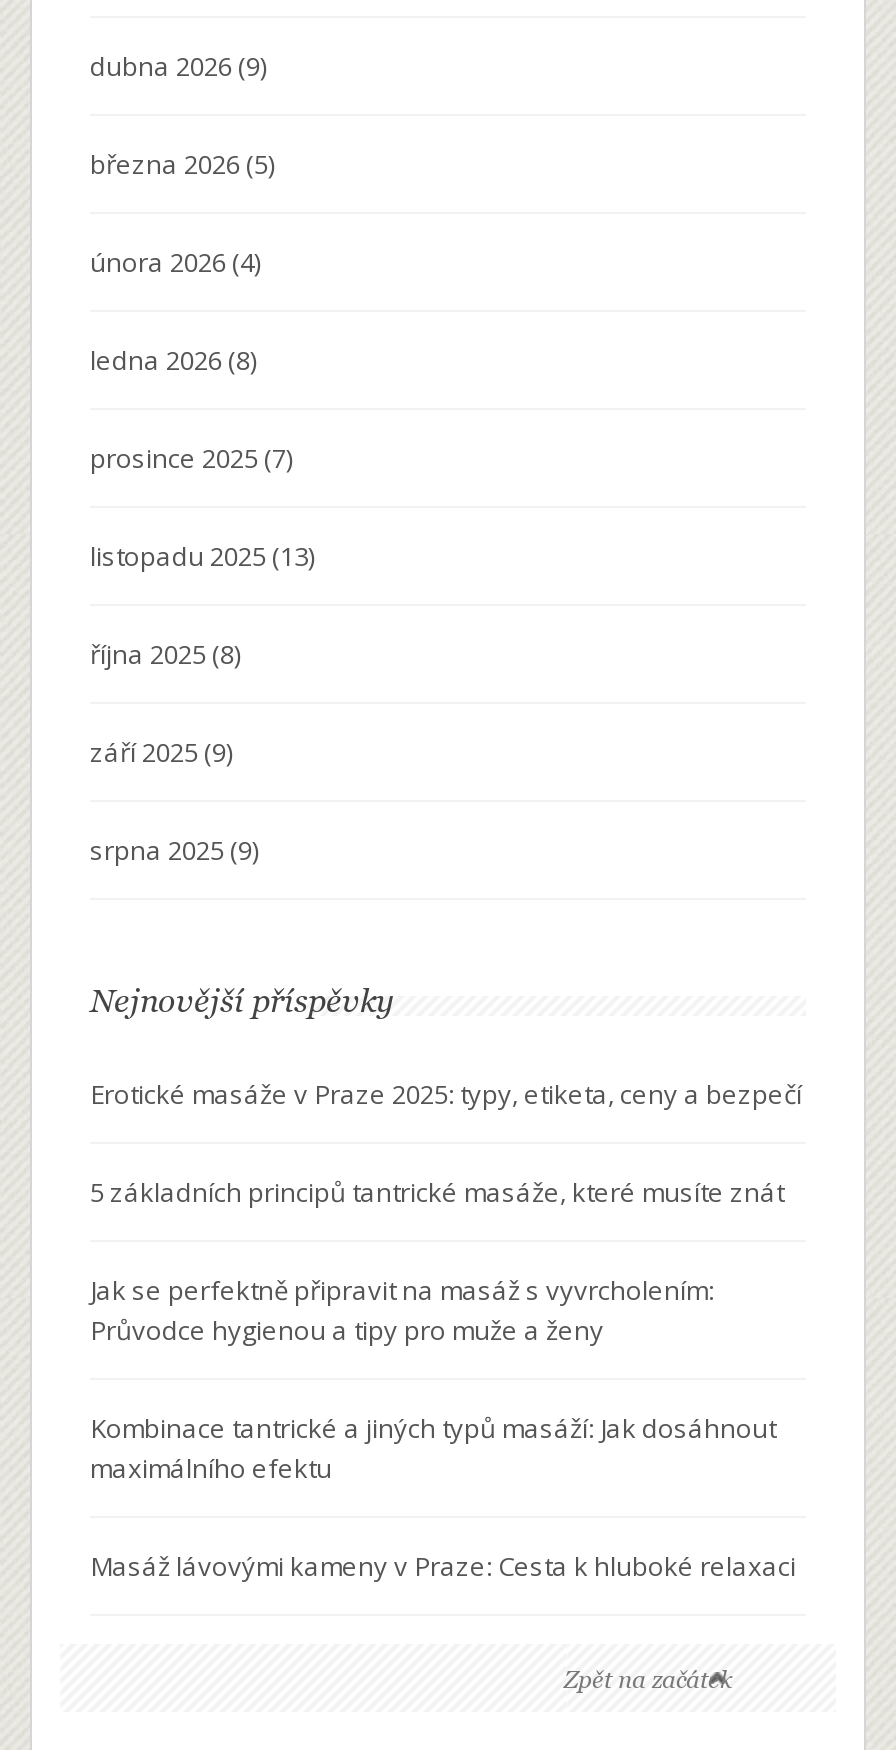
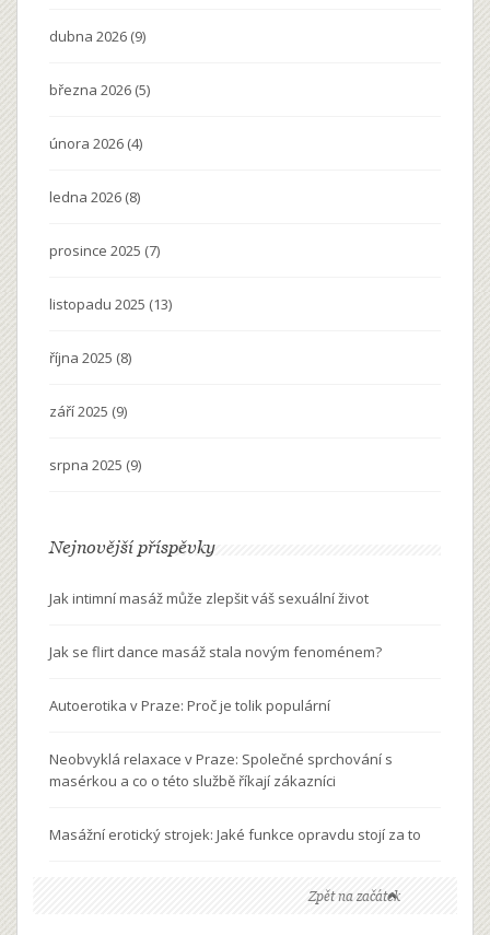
[90,1075,802,1111] Erotické masáže v Praze 2025: typy, etiketa, ceny a bezpečí -> [49,588,369,608] Jak intimní masáž může zlepšit váš sexuální život
[90,1173,784,1209] 5 základních principů tantrické masáže, které musíte znát -> [49,641,382,661] Jak se flirt dance masáž stala novým fenoménem?
[90,1271,714,1347] Jak se perfektně připravit na masáž s vyvrcholením: | Průvodce hygienou a tipy pro muže a ženy -> [49,695,330,715] Autoerotika v Praze: Proč je tolik populární
[90,1409,776,1485] Kombinace tantrické a jiných typů masáží: Jak dosáhnout | maximálního efektu -> [49,749,393,790] Neobvyklá relaxace v Praze: Společné sprchování s | masérkou a co o této službě říkají zákazníci
[90,1547,796,1583] Masáž lávovými kameny v Praze: Cesta k hluboké relaxaci -> [49,824,421,844] Masážní erotický strojek: Jaké funkce opravdu stojí za to

